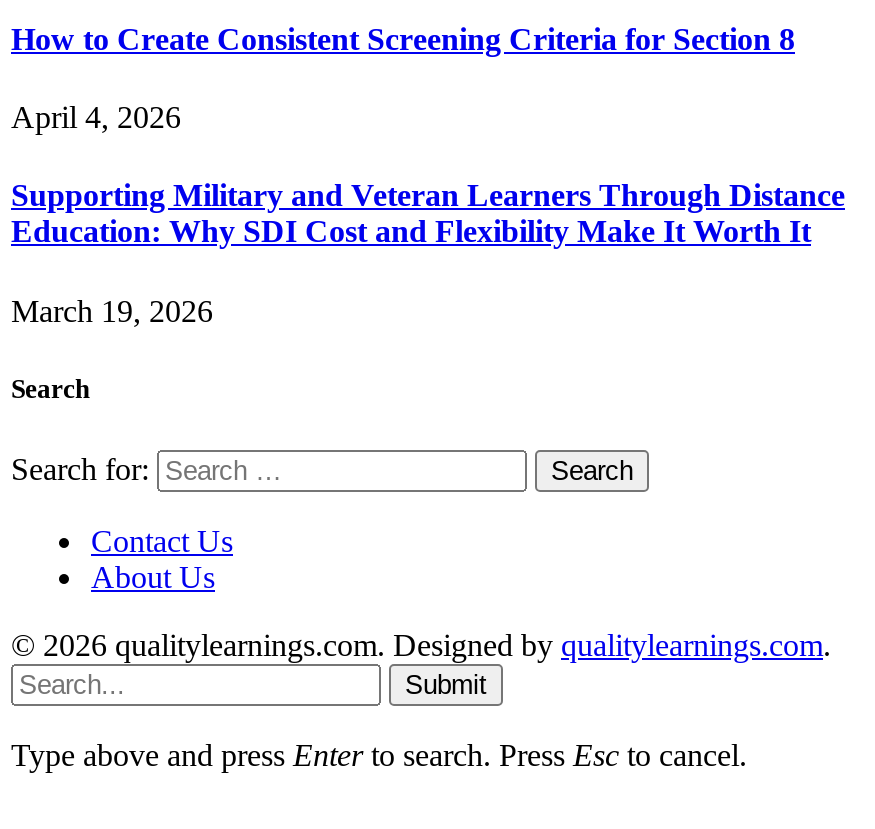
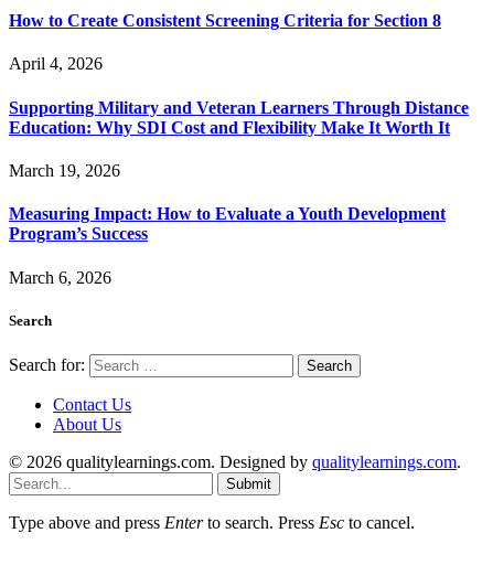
none -> [9,204,446,286] Measuring Impact: How to Evaluate a Youth Development | Program’s Success | March 6, 2026

